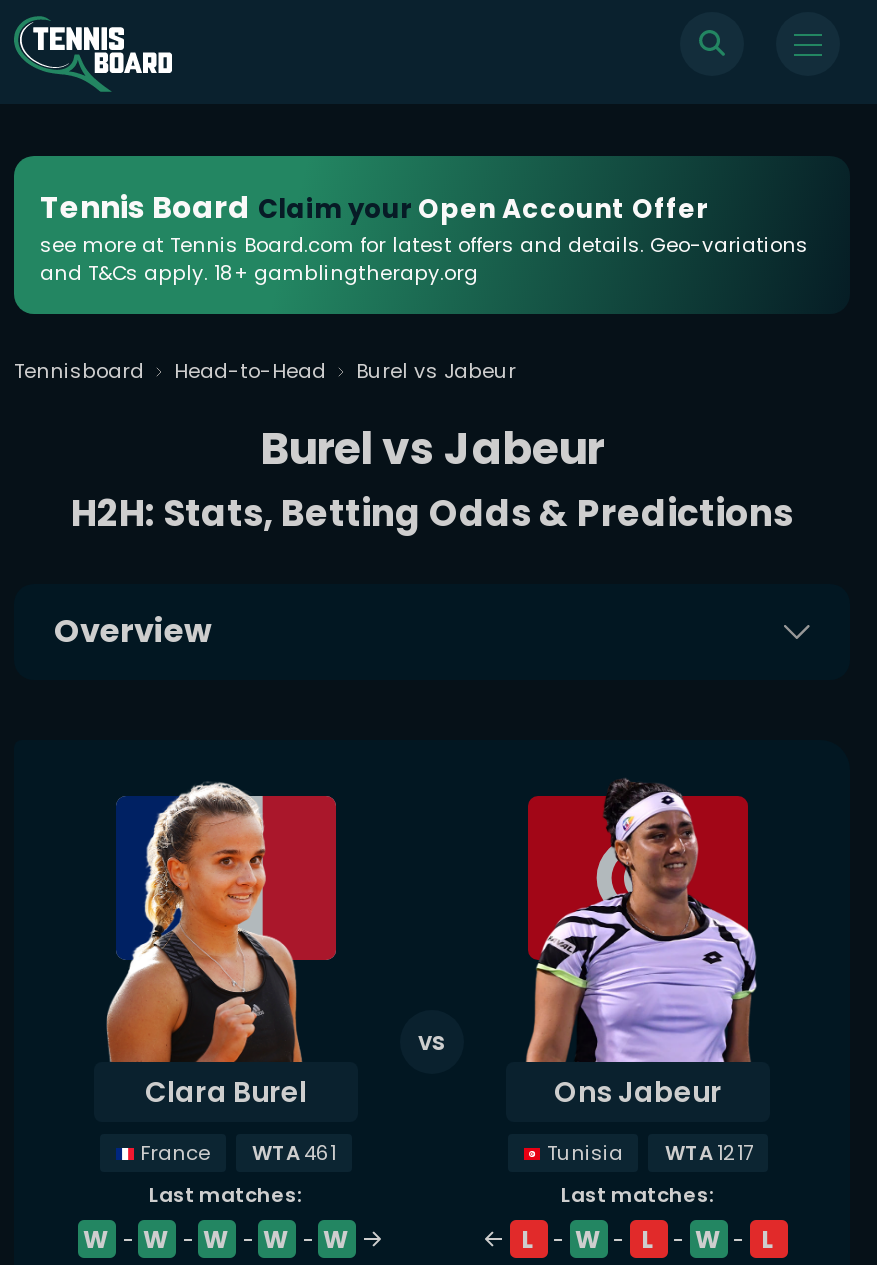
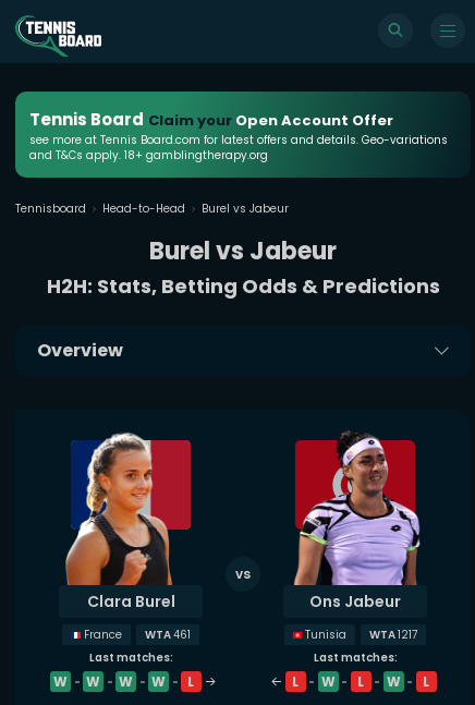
[323,1221,349,1255] W -> [187,672,194,690] L

